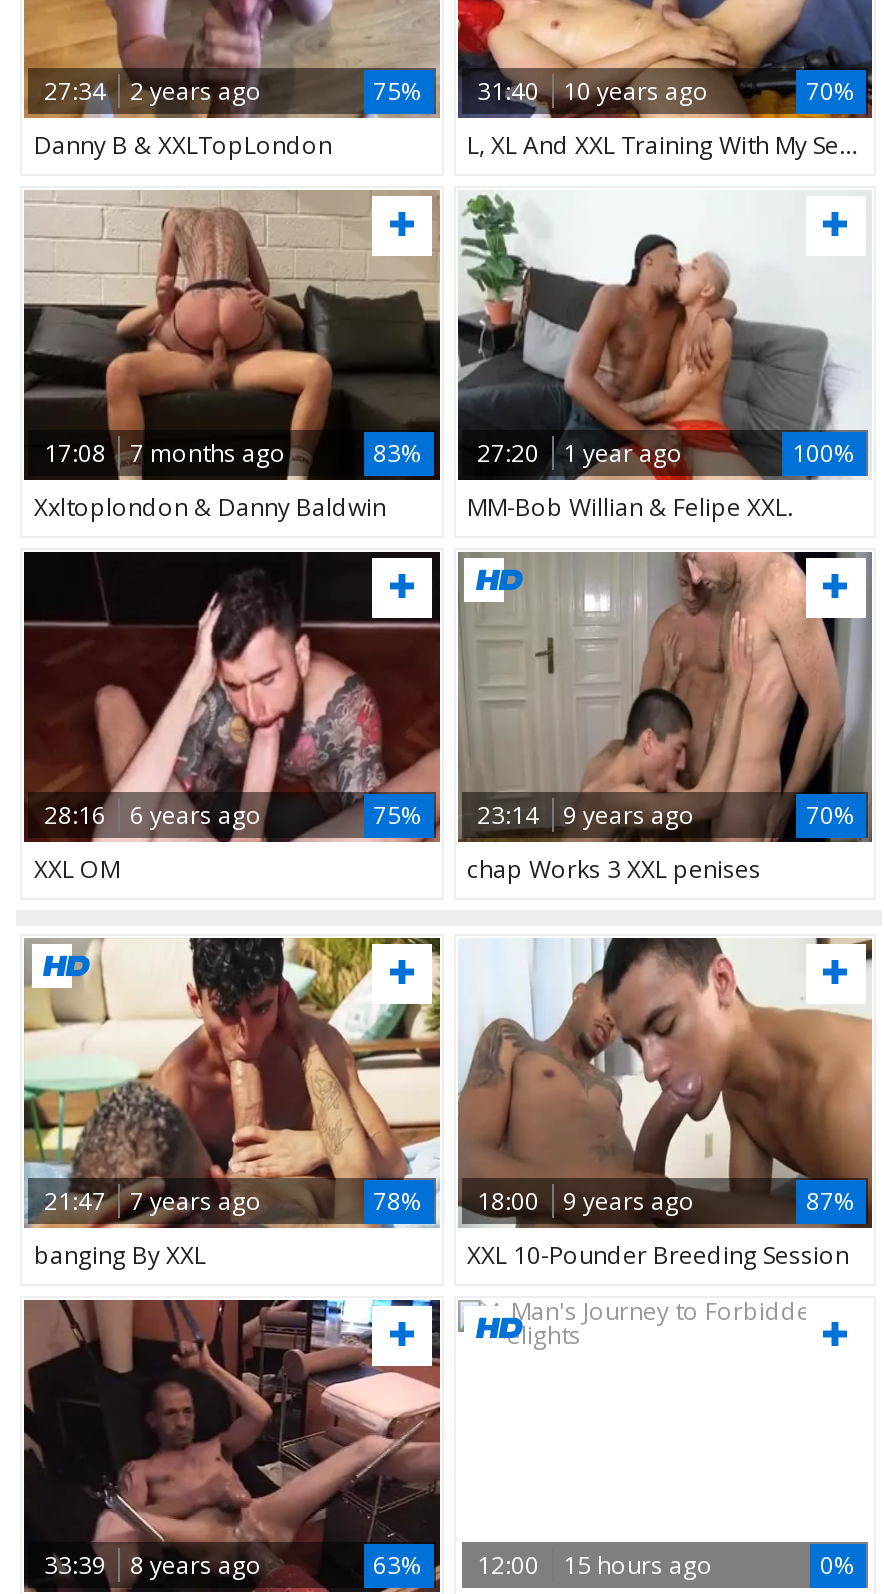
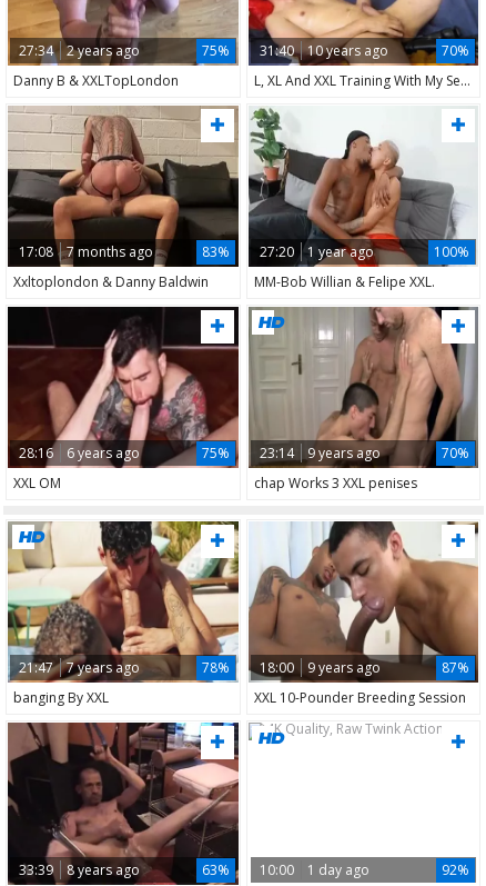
[477,1547,856,1581] 12:00 | 15 hours ago | 0% -> [259,860,469,879] 10:00 | 1 day ago | 92%

